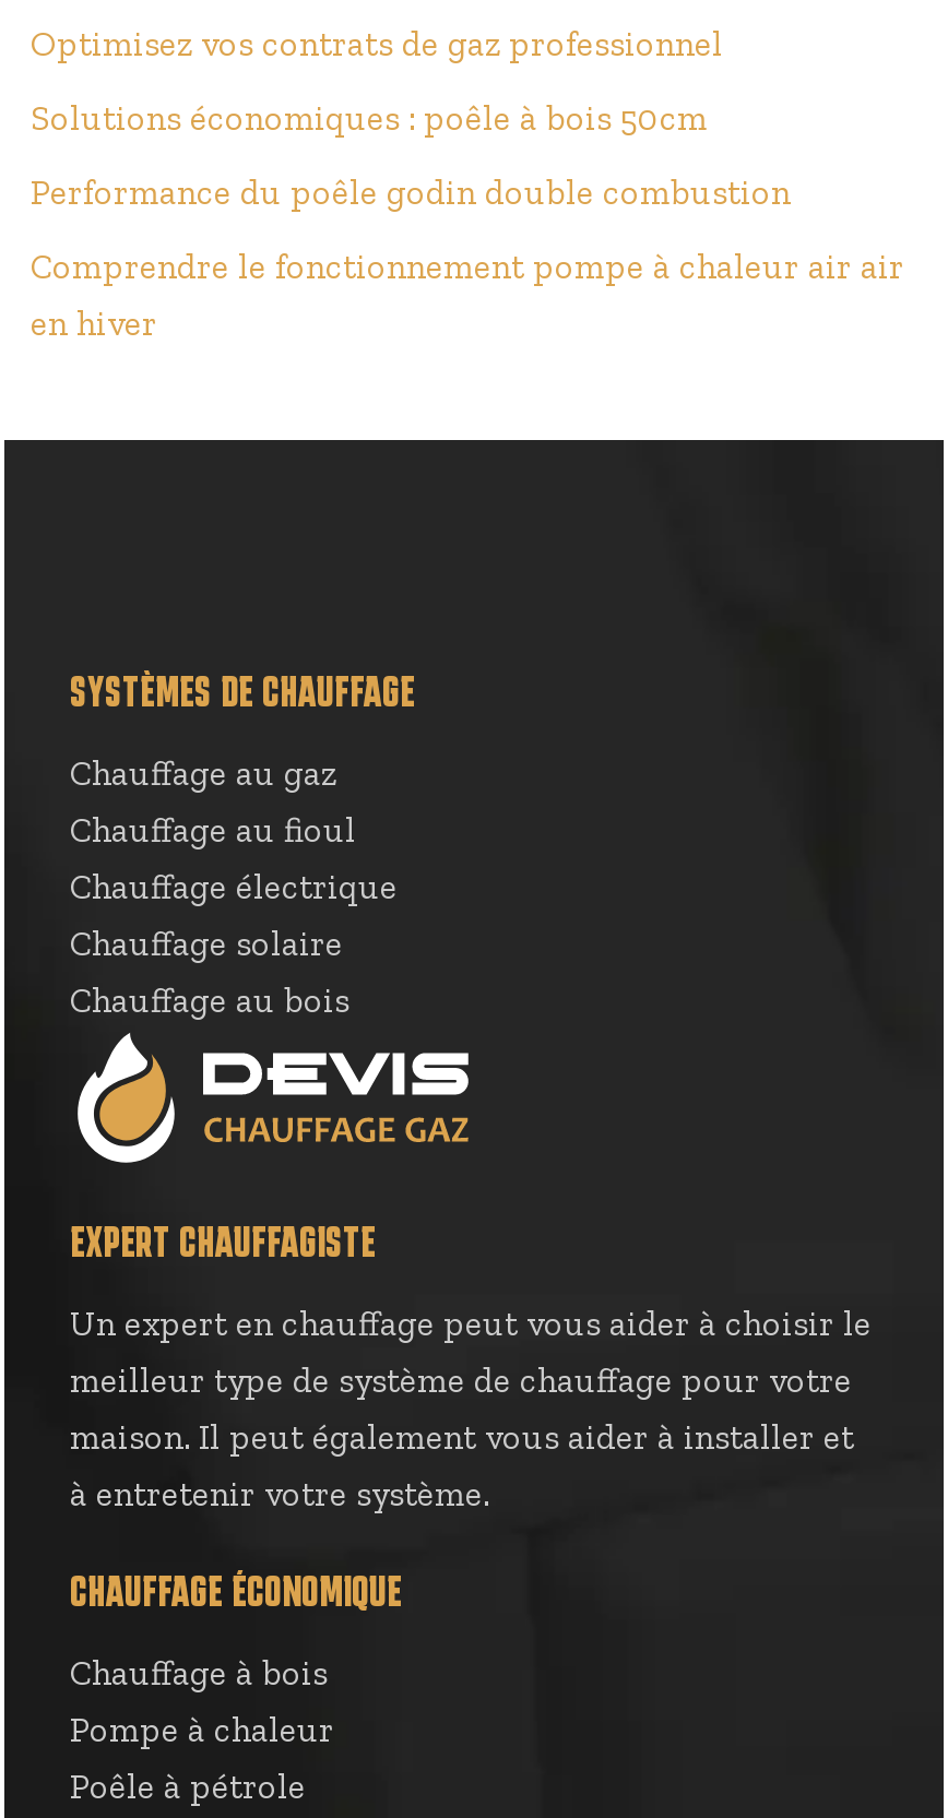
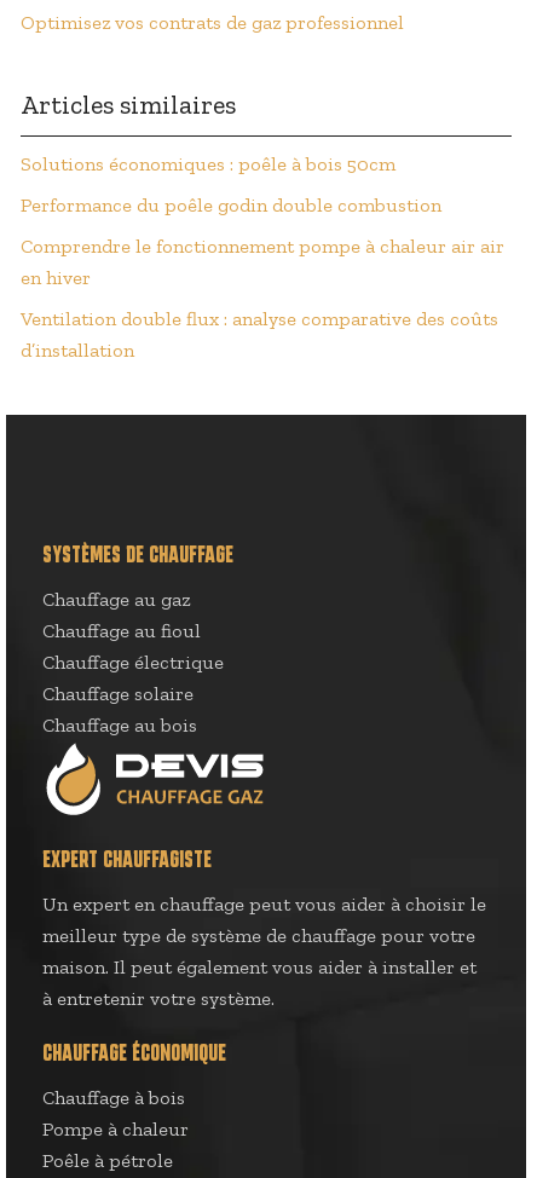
none -> [21,89,236,121] Articles similaires
none -> [21,307,498,362] Ventilation double flux : analyse comparative des coûts | d’installation

